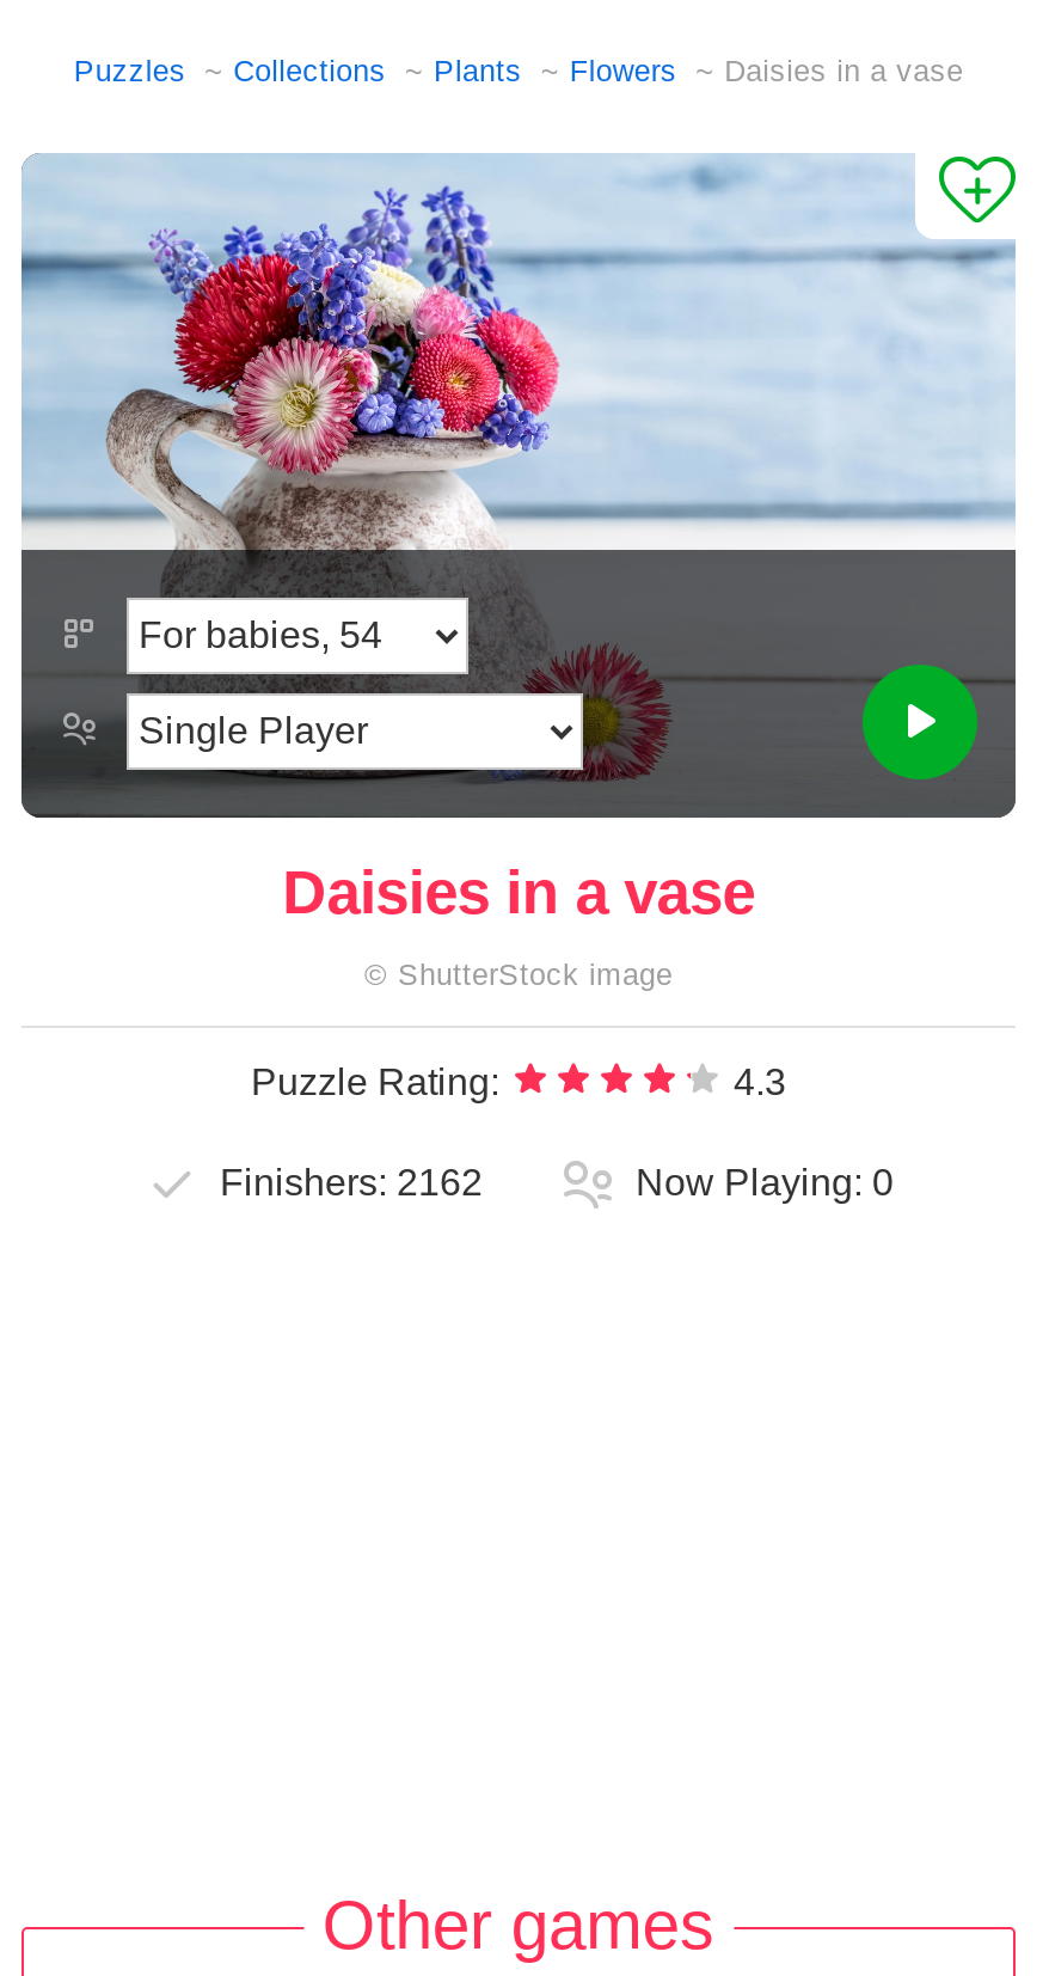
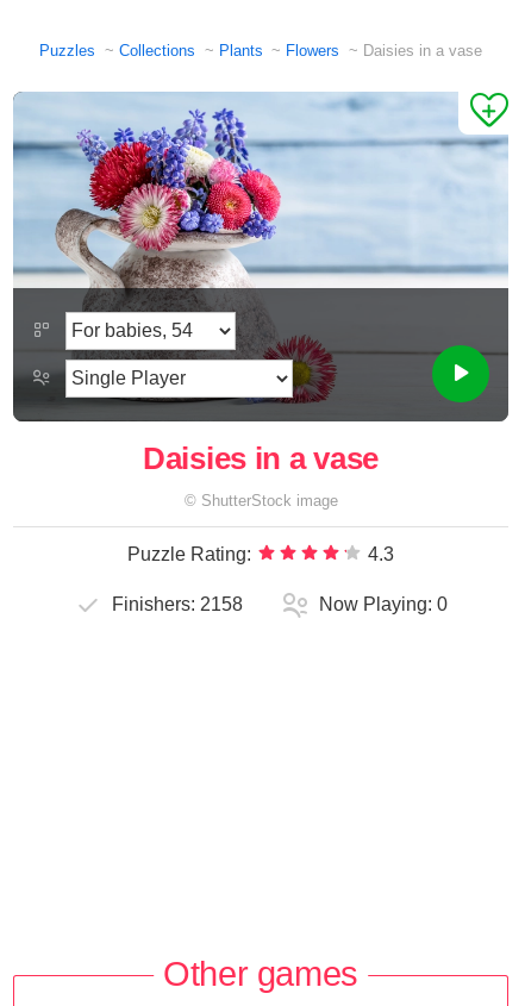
[220,1163,483,1204] Finishers: 2162 -> [112,594,243,615] Finishers: 2158

